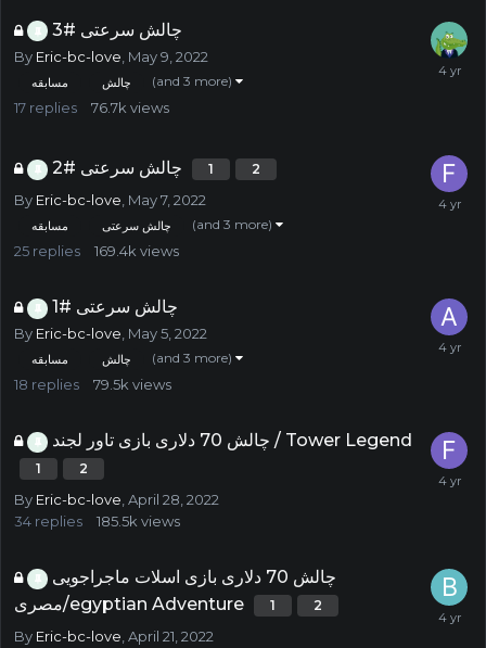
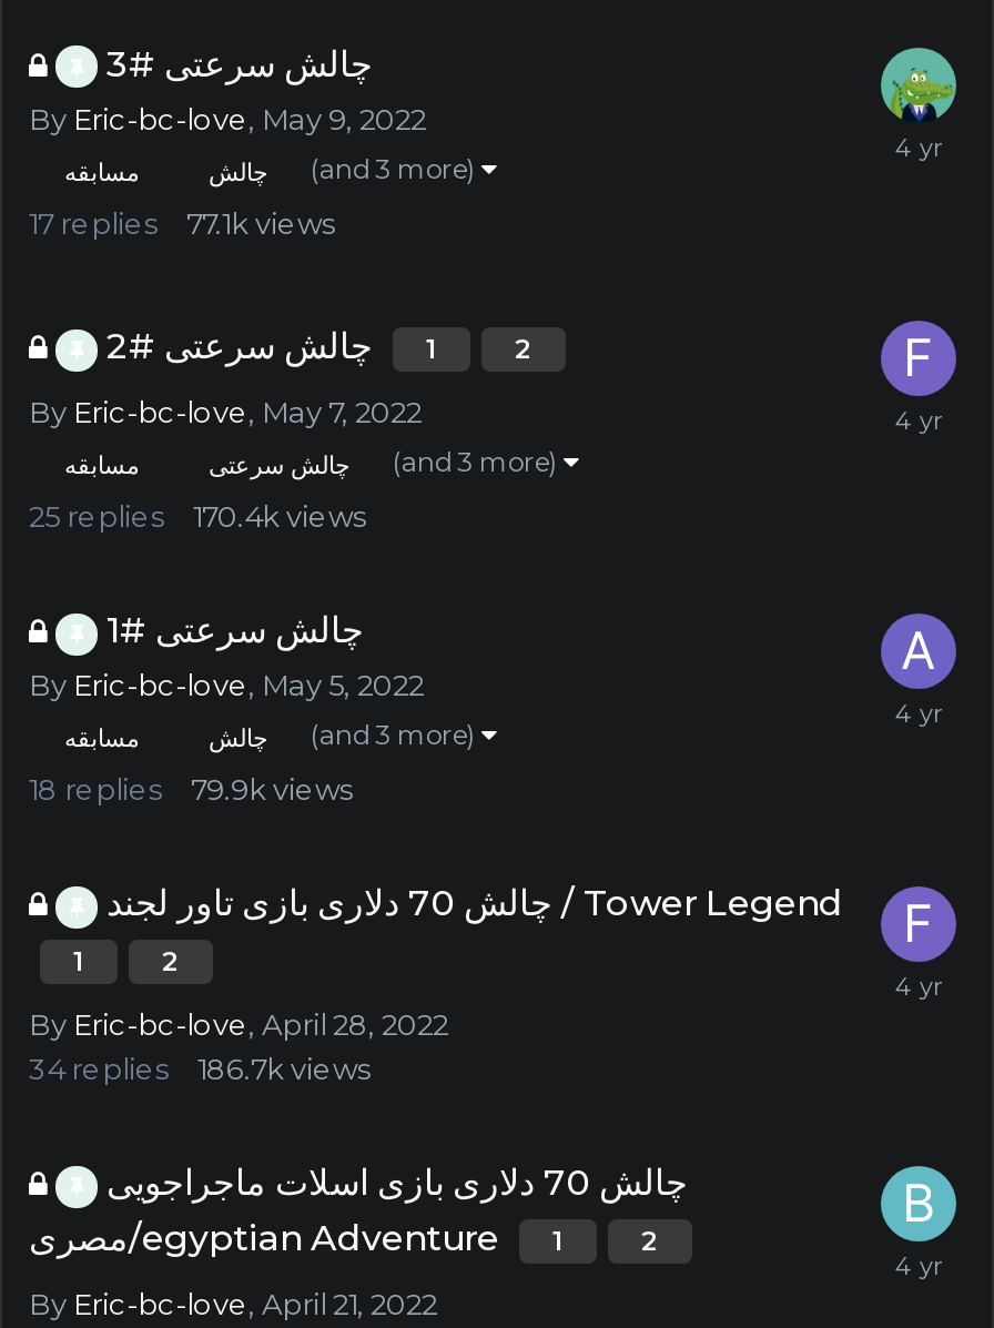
[14,99,169,116] 17 replies 76.7k views -> [29,205,335,241] 17 replies 77.1k views
[14,242,179,260] 25 replies 169.4k views -> [29,499,366,534] 25 replies 170.4k views
[14,376,171,393] 18 replies 79.5k views -> [29,772,353,807] 18 replies 79.9k views
[14,513,180,530] 34 replies 185.5k views -> [29,1052,371,1087] 34 replies 186.7k views

